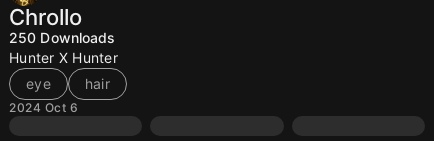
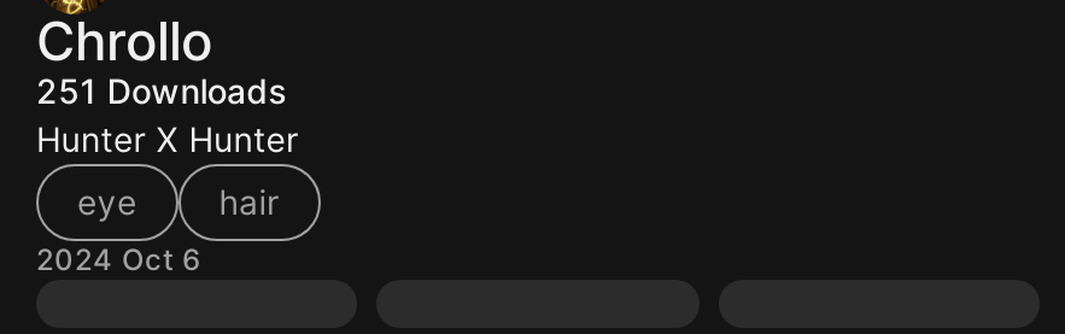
[9,29,115,46] 250 Downloads -> [36,70,288,111] 251 Downloads

